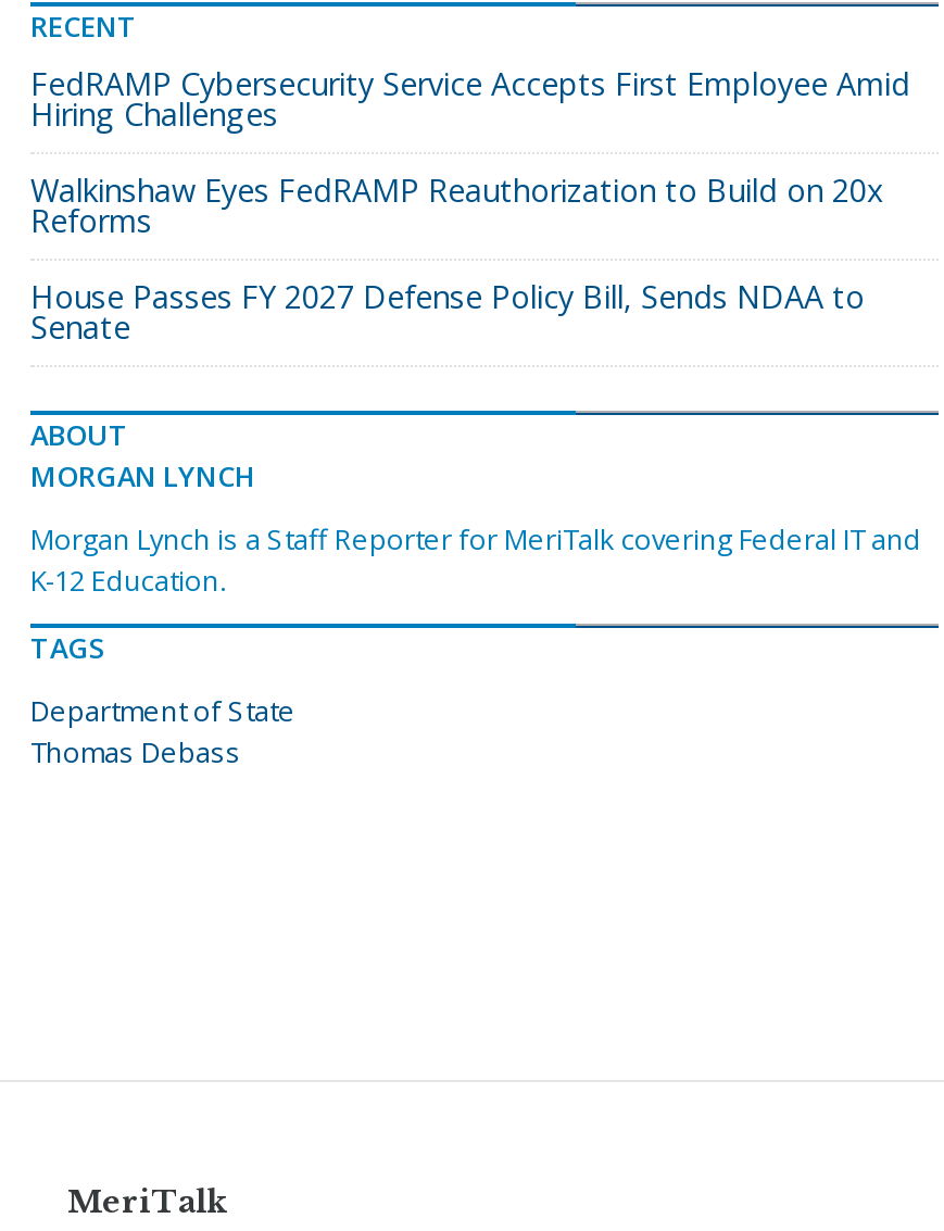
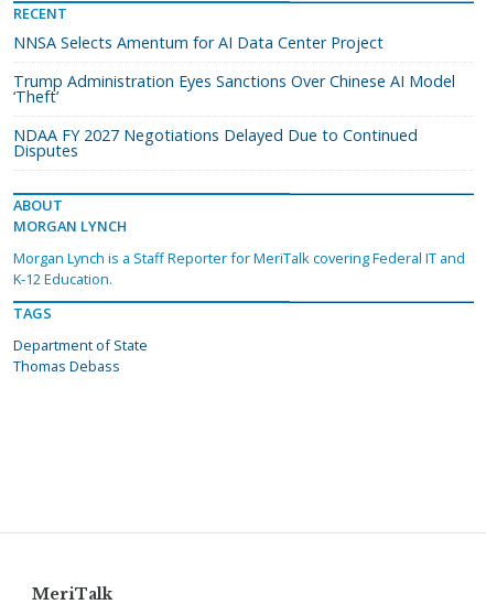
[30,63,910,135] FedRAMP Cybersecurity Service Accepts First Employee Amid | Hiring Challenges -> [13,32,384,53] NNSA Selects Amentum for AI Data Center Project
[30,170,884,241] Walkinshaw Eyes FedRAMP Reauthorization to Build on 20x | Reforms -> [13,71,455,107] Trump Administration Eyes Sanctions Over Chinese AI Model | ‘Theft’
[30,276,865,348] House Passes FY 2027 Defense Policy Bill, Sends NDAA to | Senate -> [13,125,418,161] NDAA FY 2027 Negotiations Delayed Due to Continued | Disputes

